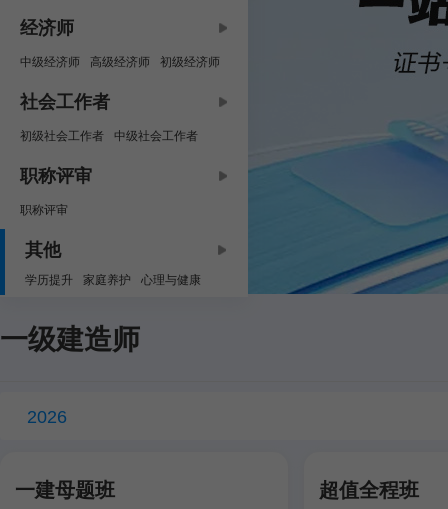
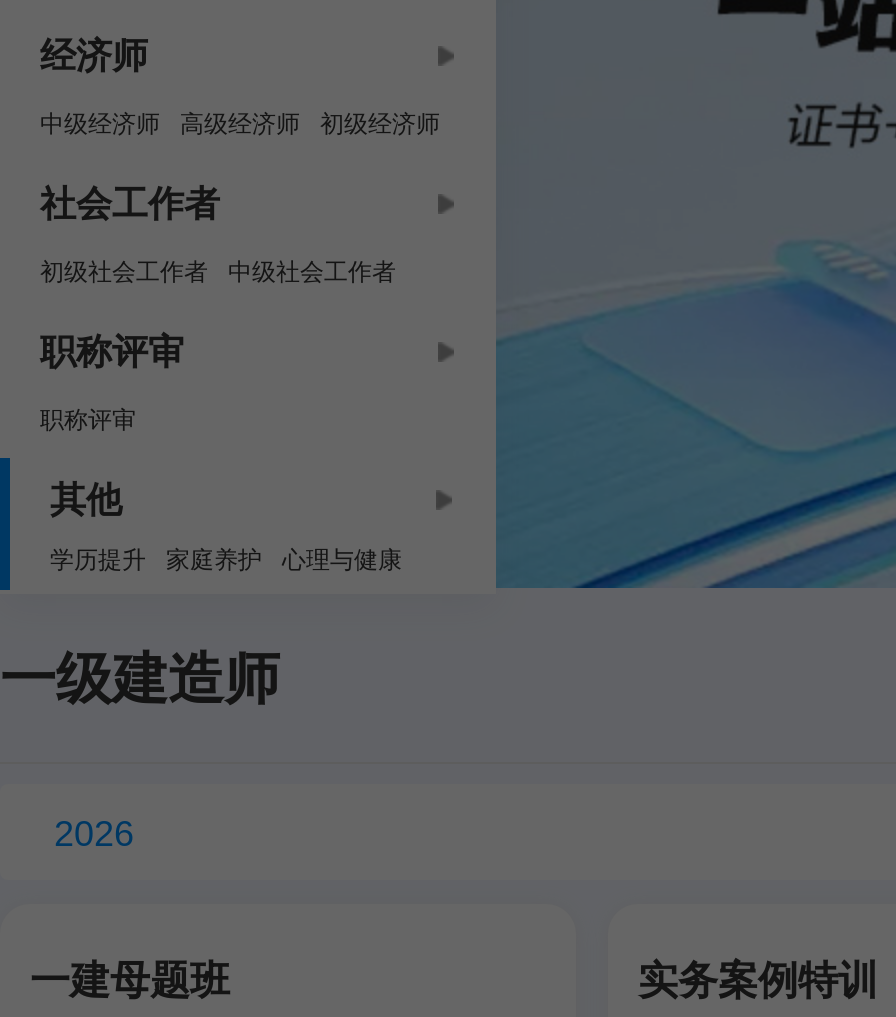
[319,479,419,501] 超值全程班 -> [638,958,878,1002] 实务案例特训

